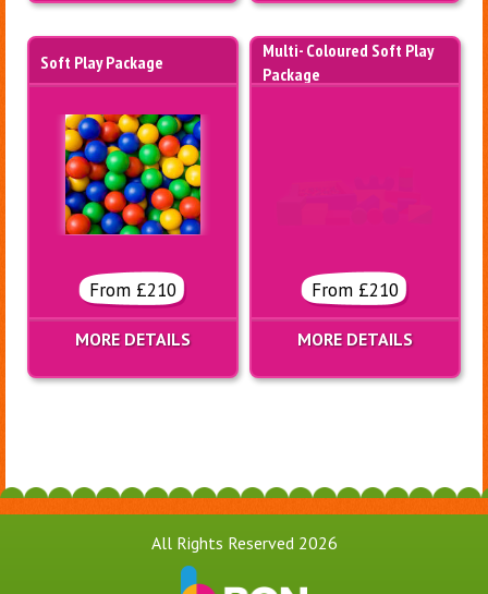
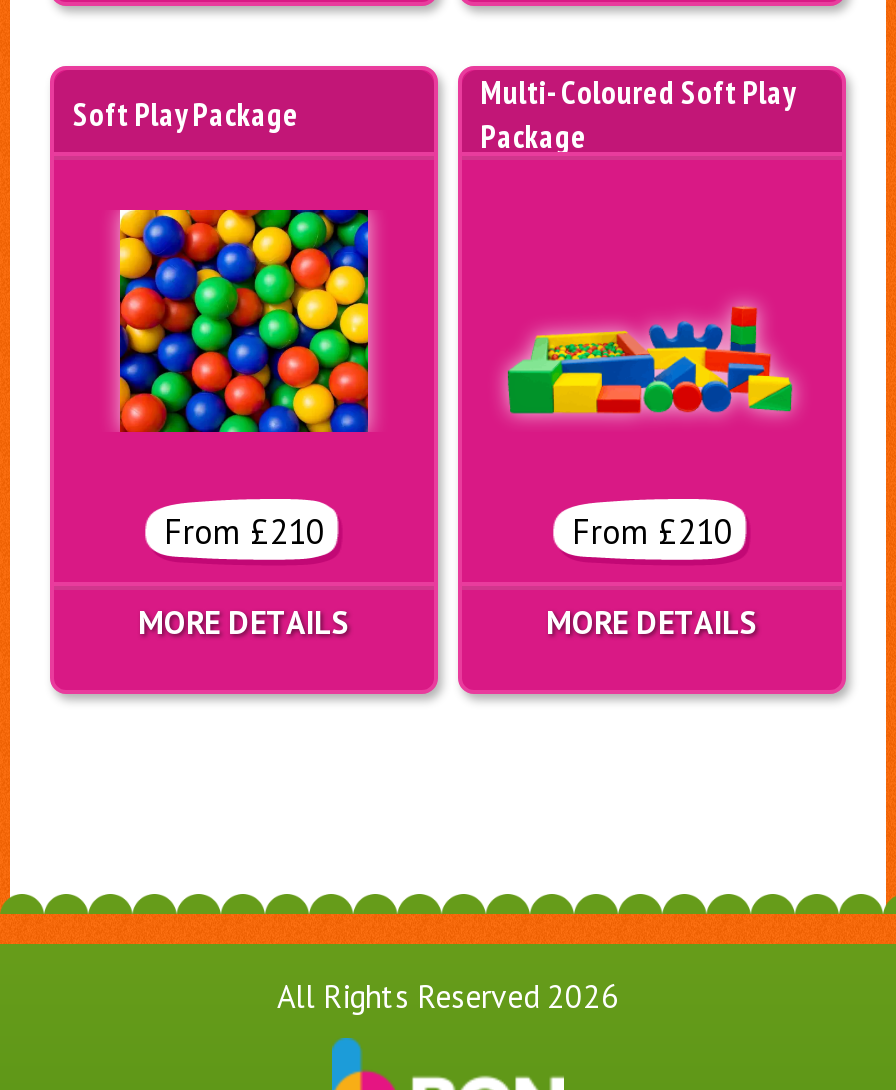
none -> [500,300,800,422] [image]

